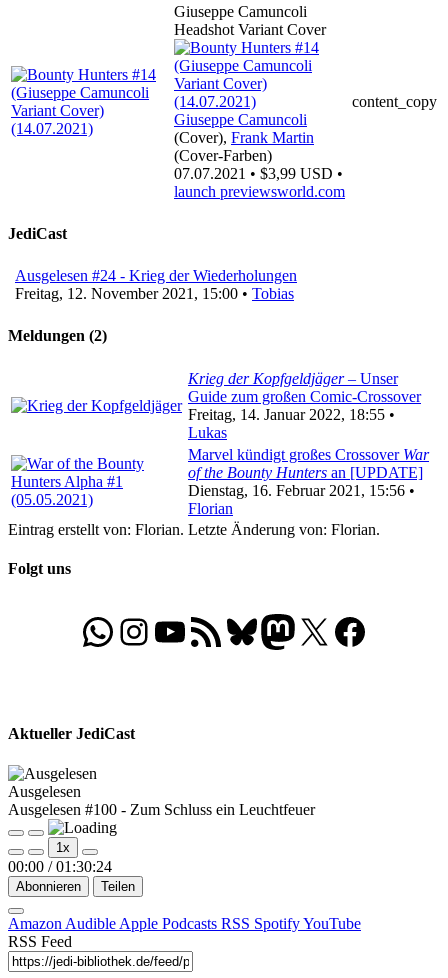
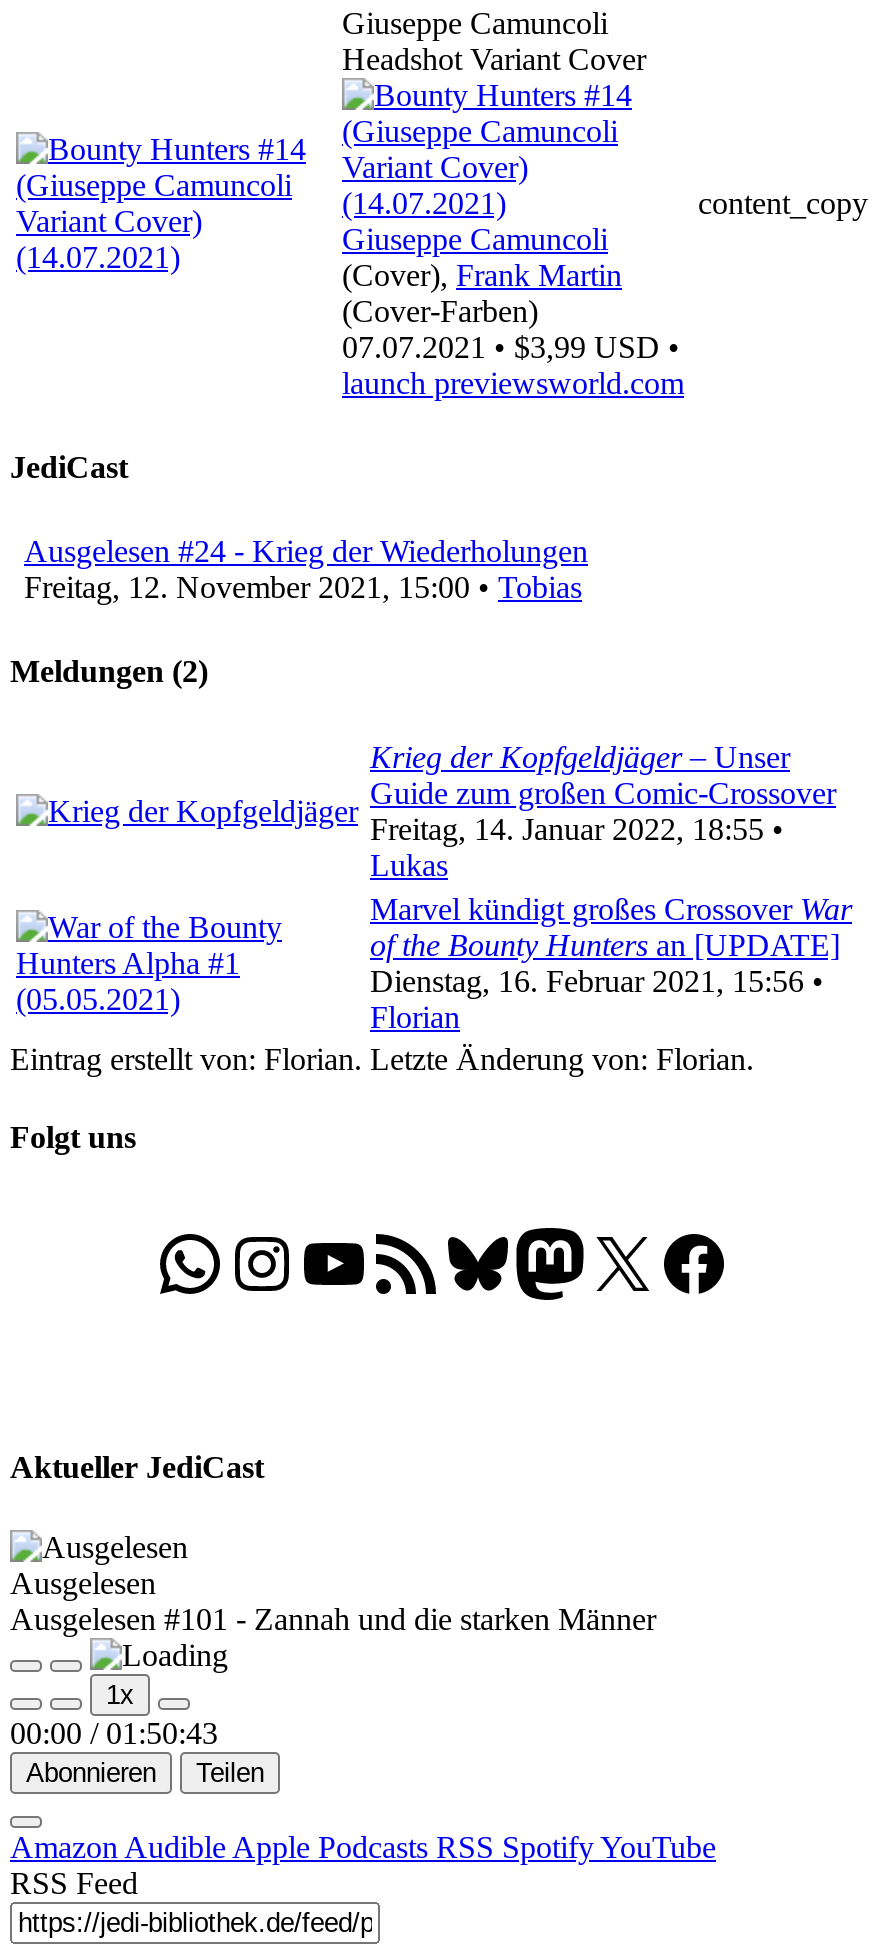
[8,800,315,817] Ausgelesen #100 - Zum Schluss ein Leuchtfeuer -> [10,1601,656,1635] Ausgelesen #101 - Zannah und die starken Männer
[8,857,112,874] 00:00 / 01:30:24 -> [10,1715,218,1749] 00:00 / 01:50:43

